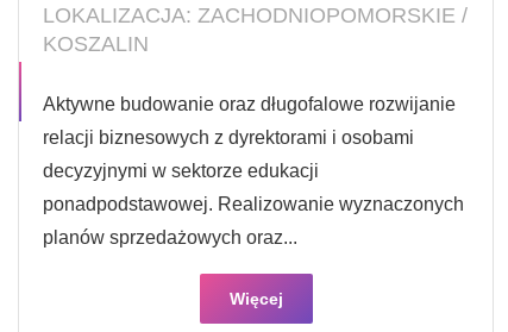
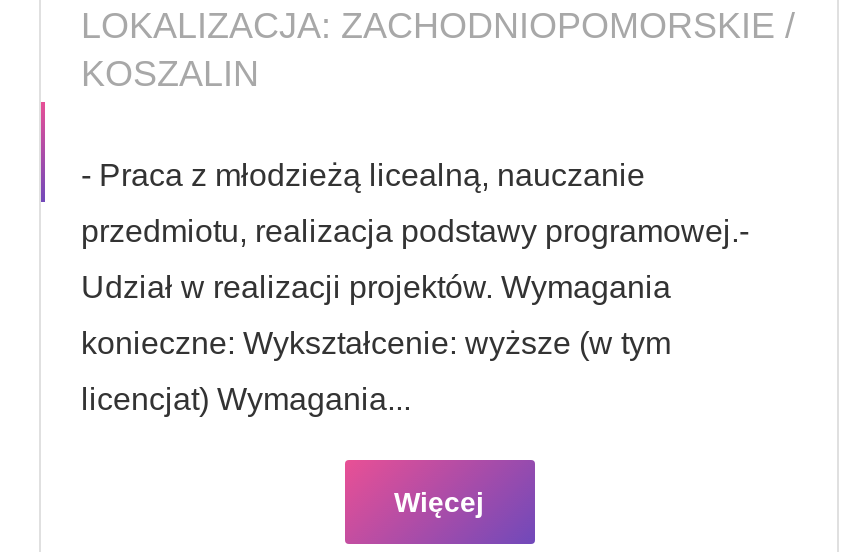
[43,94,456,114] Aktywne budowanie oraz długofalowe rozwijanie -> [81,158,645,192] - Praca z młodzieżą licealną, nauczanie
[43,127,414,148] relacji biznesowych z dyrektorami i osobami -> [81,214,749,248] przedmiotu, realizacja podstawy programowej.-
[43,161,319,181] decyzyjnymi w sektorze edukacji -> [81,270,671,304] Udział w realizacji projektów. Wymagania
[43,194,464,214] ponadpodstawowej. Realizowanie wyznaczonych -> [81,326,671,360] konieczne: Wykształcenie: wyższe (w tym
[43,227,297,248] planów sprzedażowych oraz... -> [81,382,411,416] licencjat) Wymagania...

